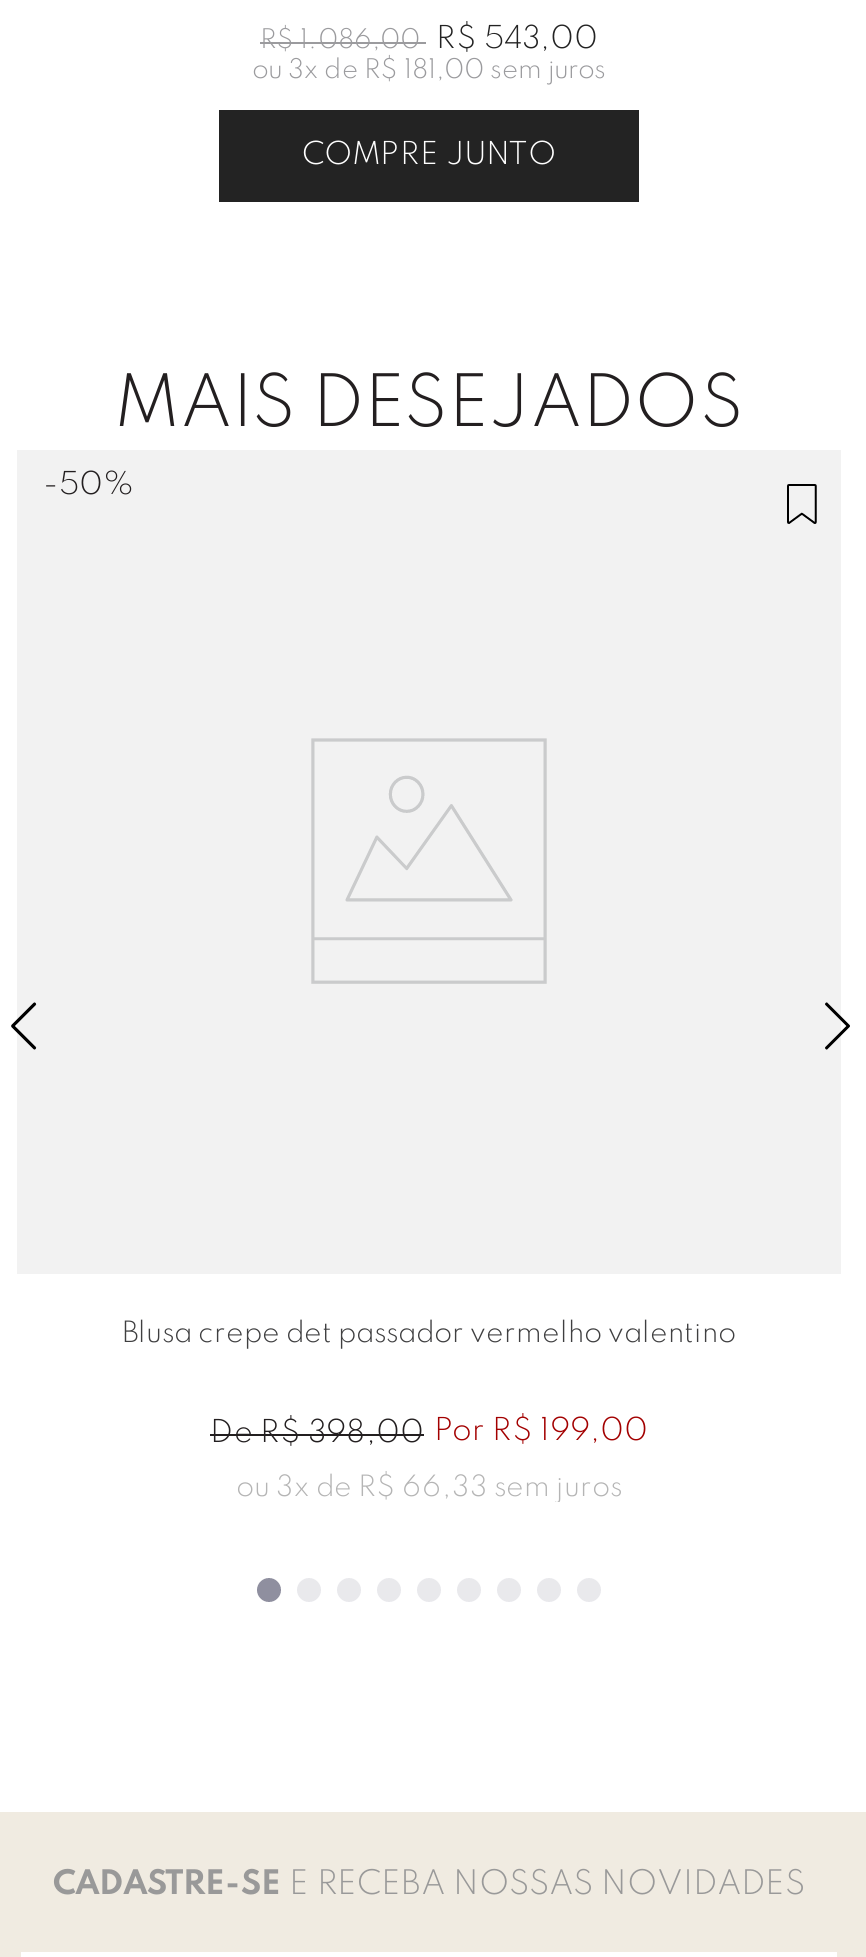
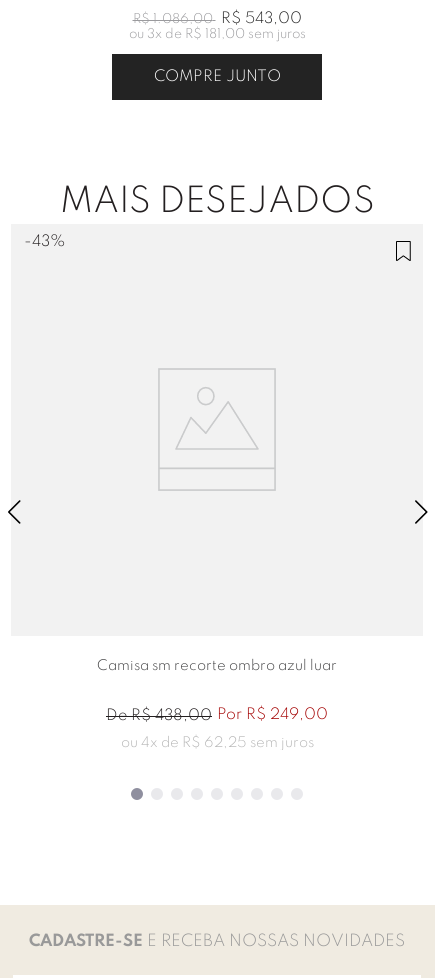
[43,470,135,502] - 50% -> [24,234,66,250] - 43%
[122,1320,736,1348] Blusa crepe det passador vermelho valentino -> [97,659,337,673] Camisa sm recorte ombro azul luar
[210,1416,648,1450] DeR$ 398,00 Por R$ 199, 00 -> [106,707,328,724] DeR$ 438,00 Por R$ 249, 00
[236,1474,622,1502] ou 3x de R$ 66, 33 sem juros -> [120,736,313,750] ou 4x de R$ 62, 25 sem juros

